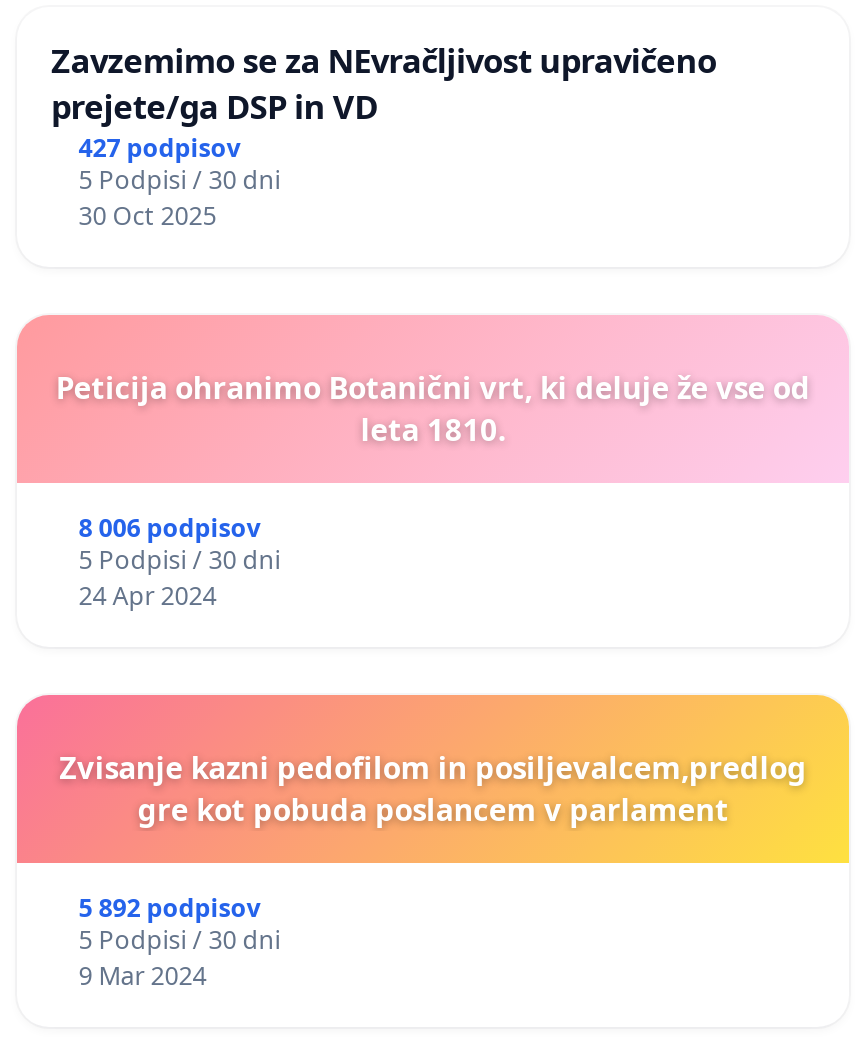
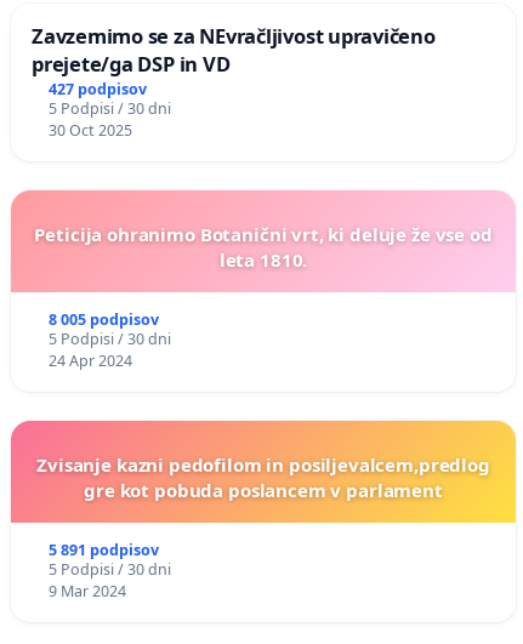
[79,511,261,545] 8 006 podpisov -> [48,309,159,330] 8 005 podpisov
[79,891,261,925] 5 892 podpisov -> [48,540,159,560] 5 891 podpisov

